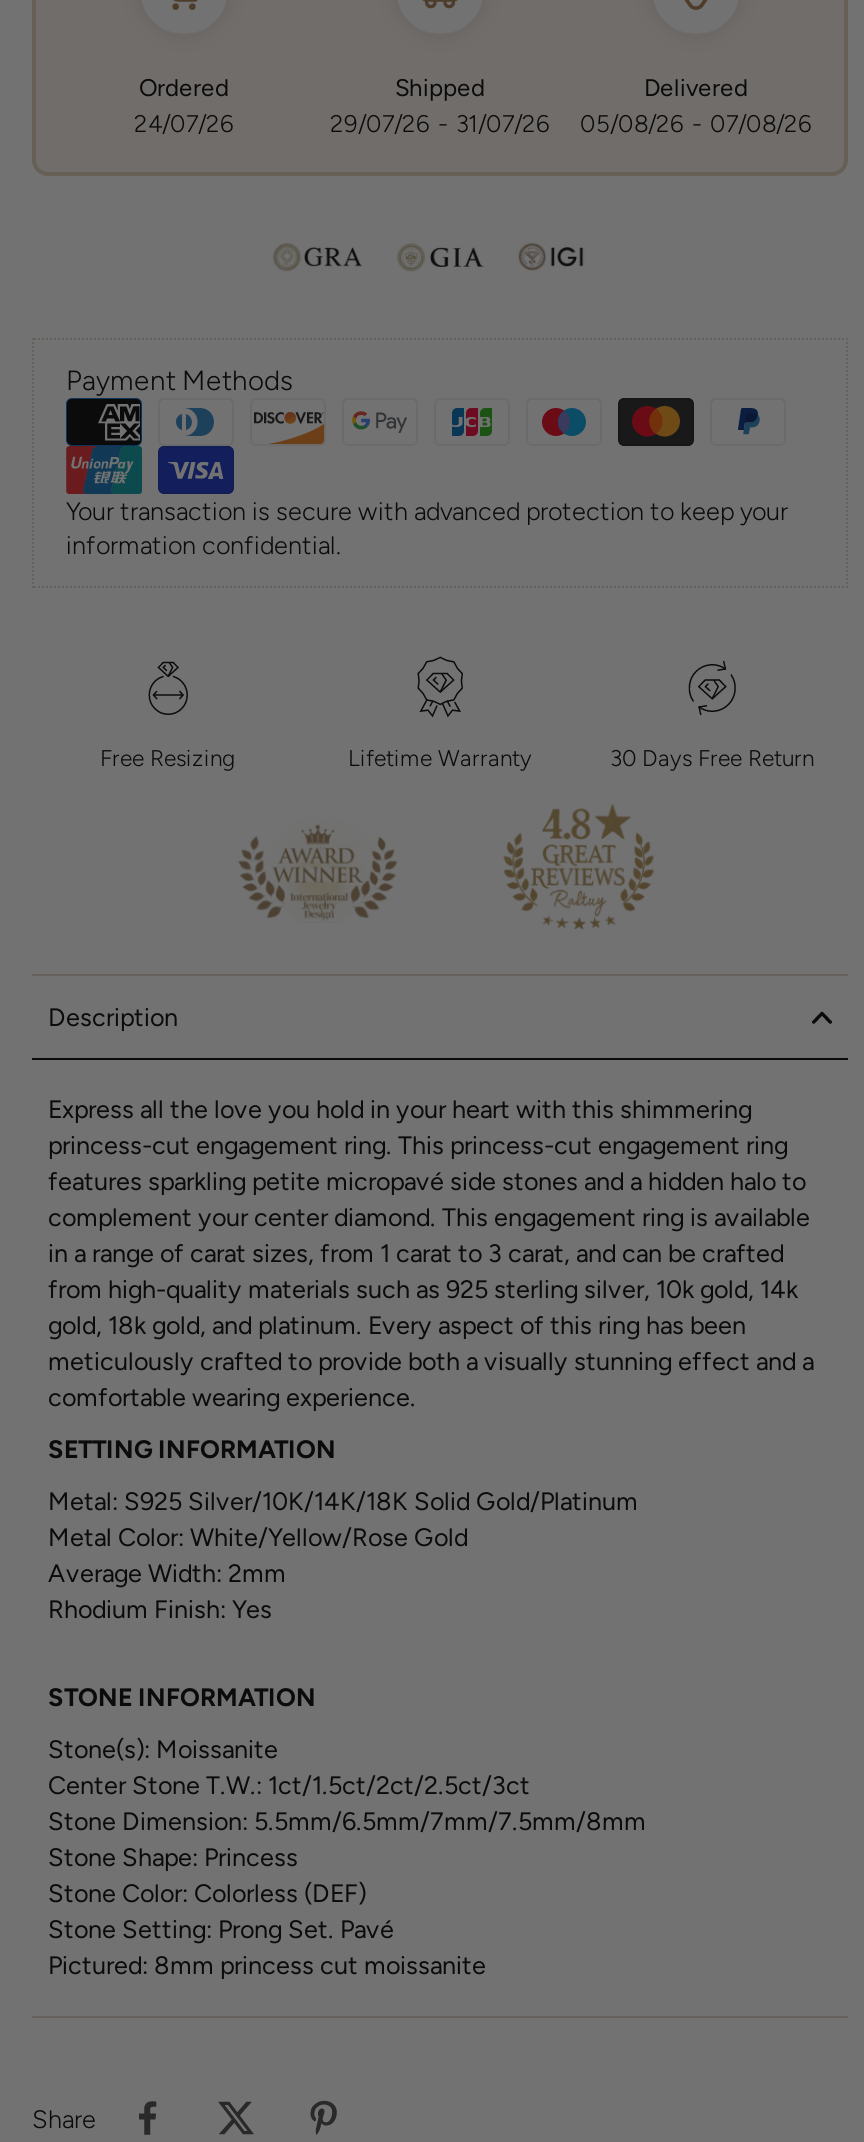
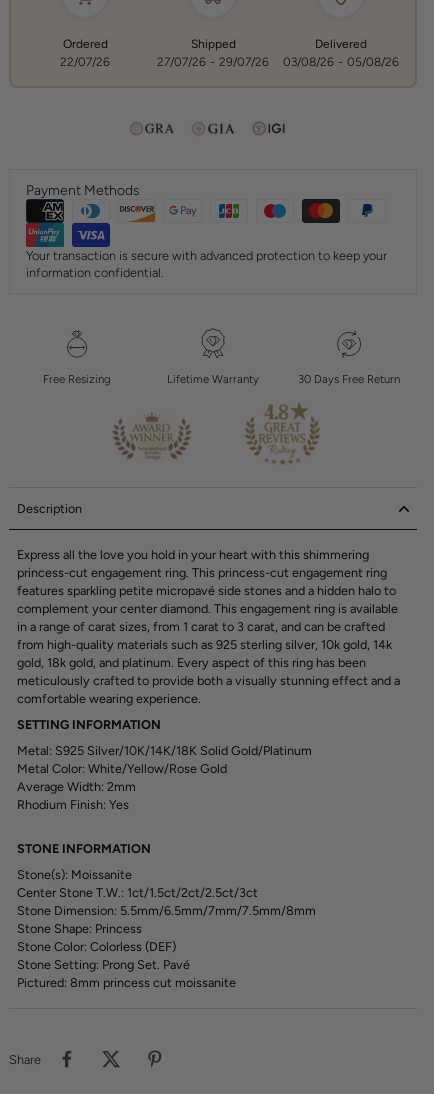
[134,111,234,139] 24/07/26 -> [60,55,110,69] 22/07/26
[330,111,550,139] 29/07/26 - 31/07/26 -> [157,55,269,69] 27/07/26 - 29/07/26
[580,111,812,139] 05/08/26 - 07/08/26 -> [283,55,399,69] 03/08/26 - 05/08/26

